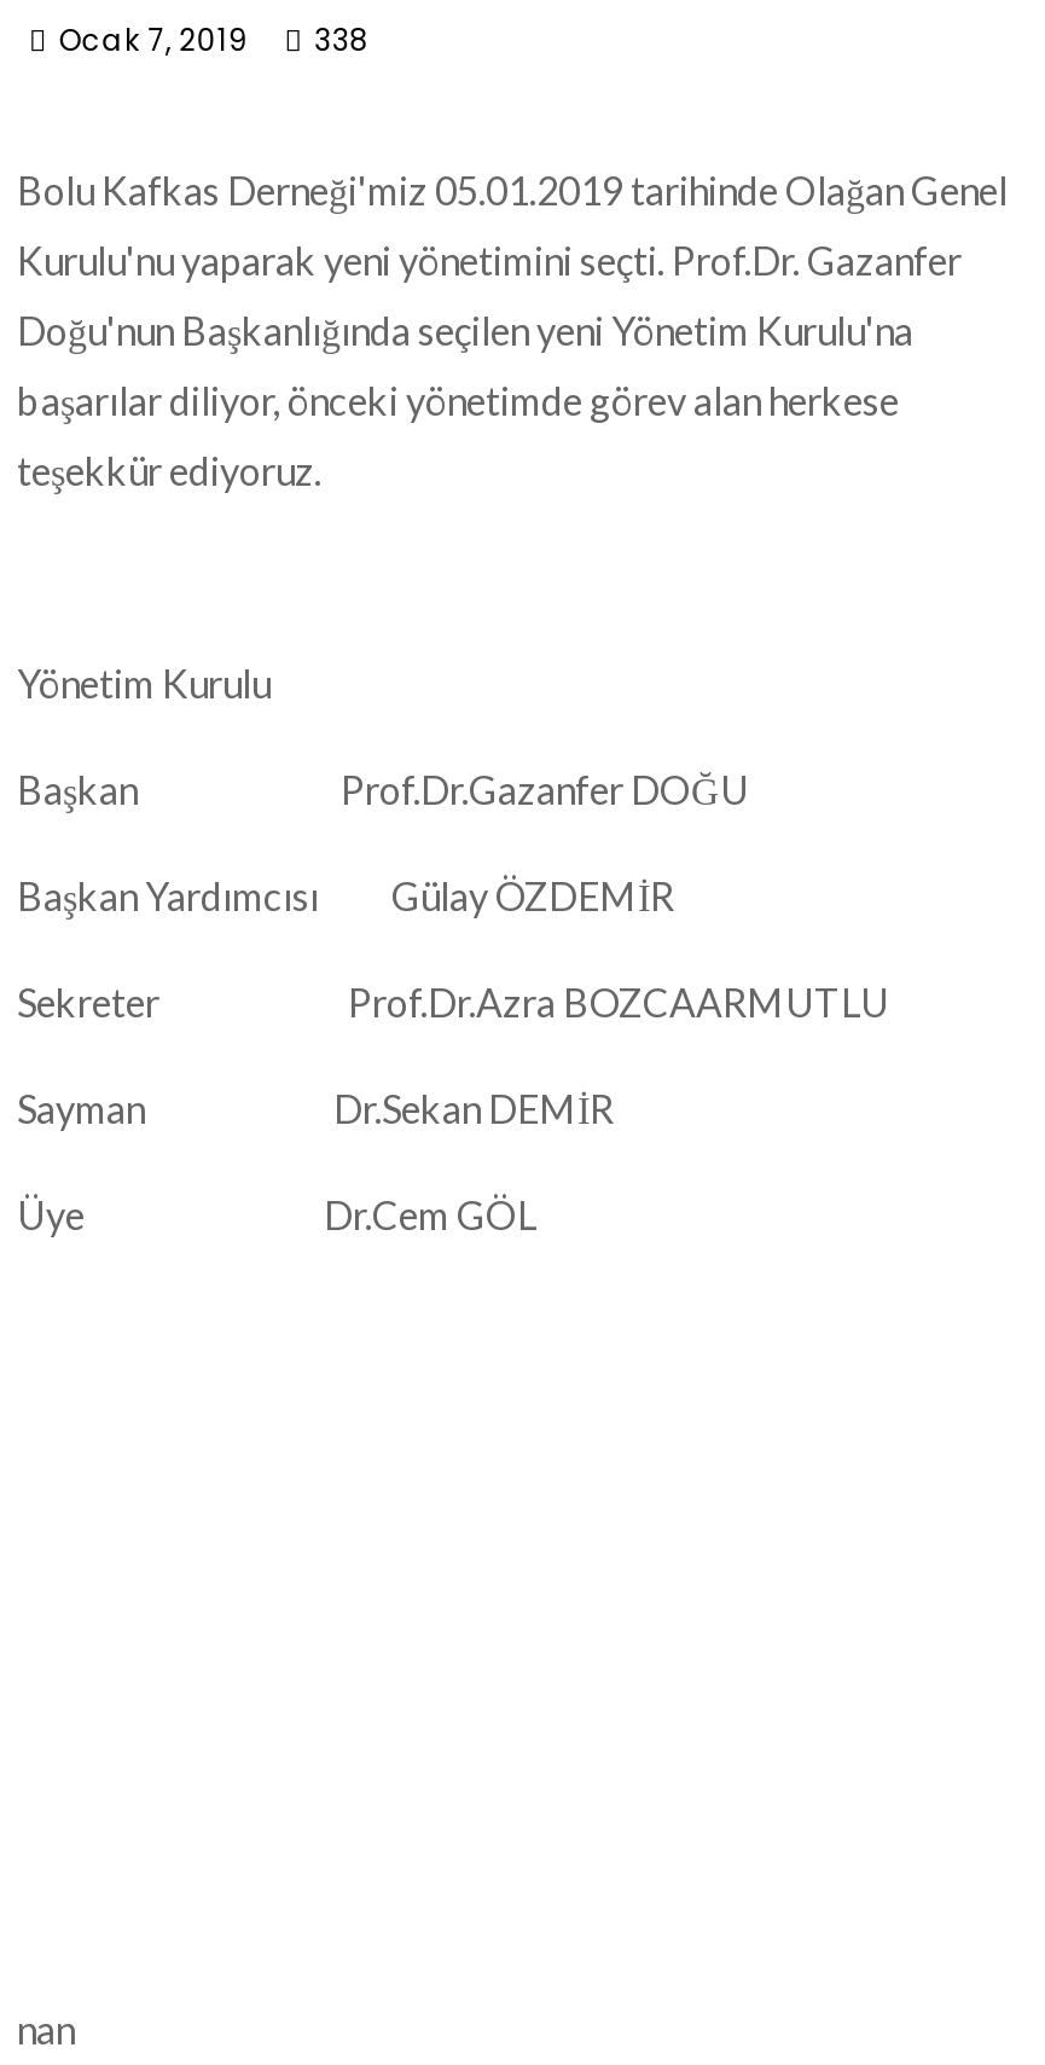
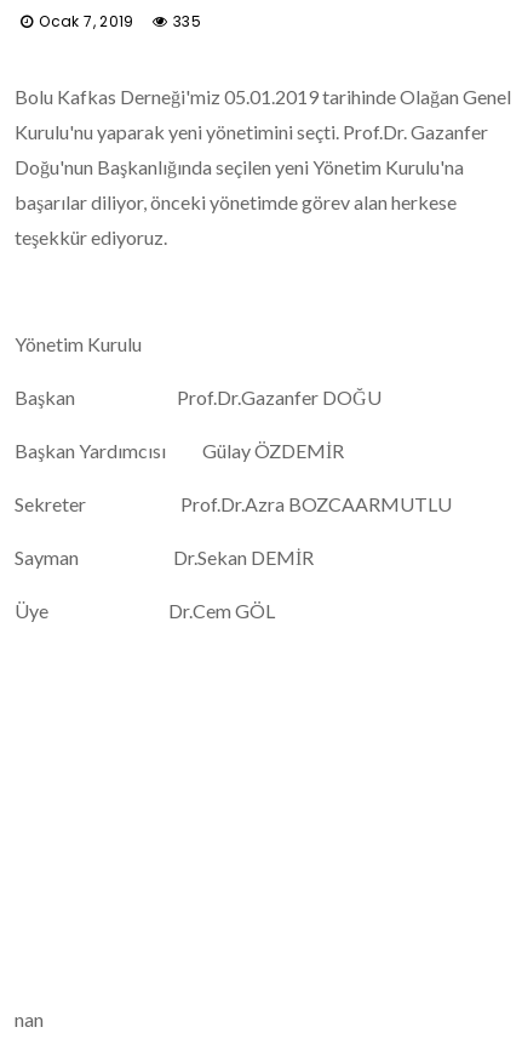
[59,19,370,60] Ocak 7, 2019 338 -> [39,11,201,32] Ocak 7, 2019 335

